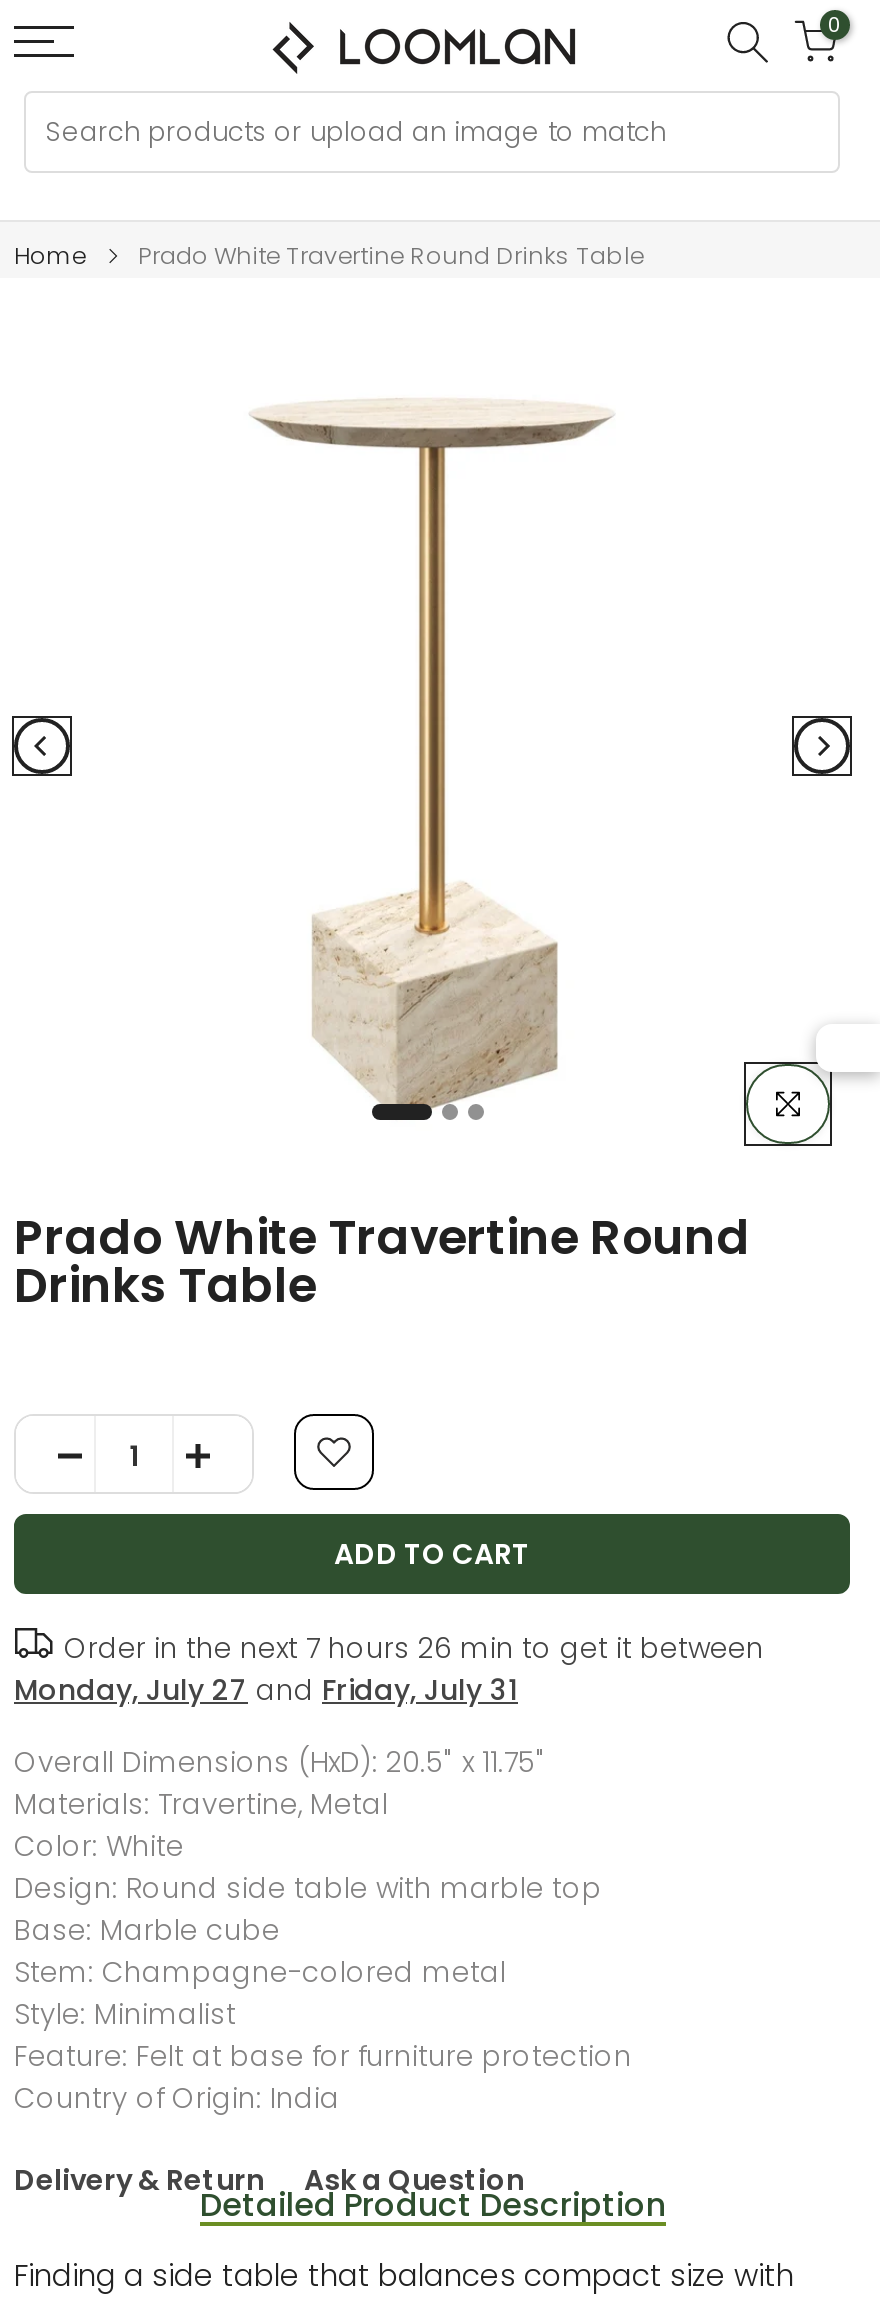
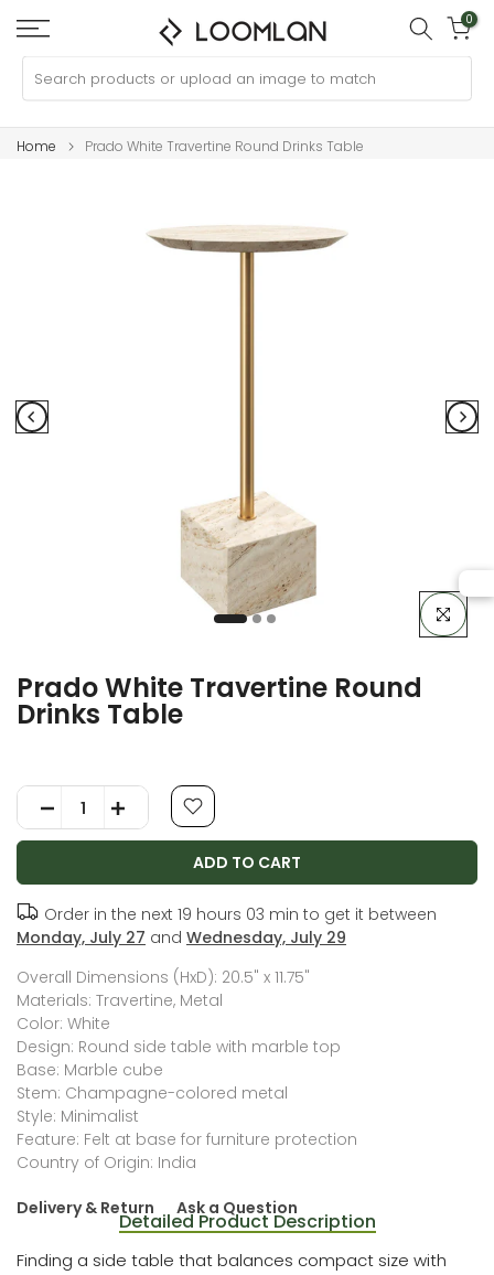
[64,1628,764,1668] Order in the next 7 hours 26 min to get it between -> [44,903,437,925] Order in the next 19 hours 03 min to get it between
[14,1670,518,1710] Monday, July 27 and Friday, July 31 -> [17,926,346,949] Monday, July 27 and Wednesday, July 29

